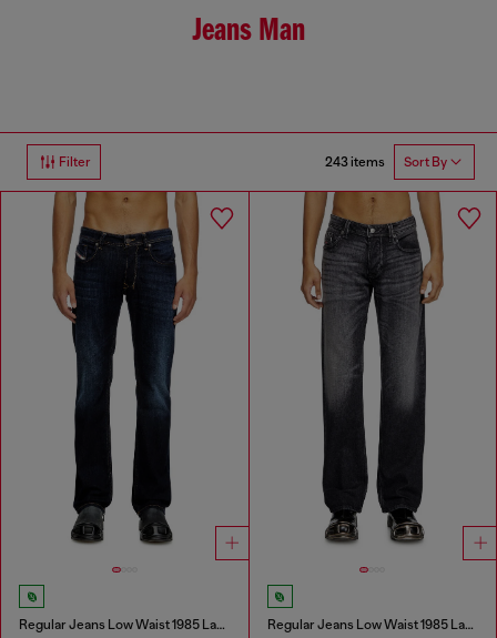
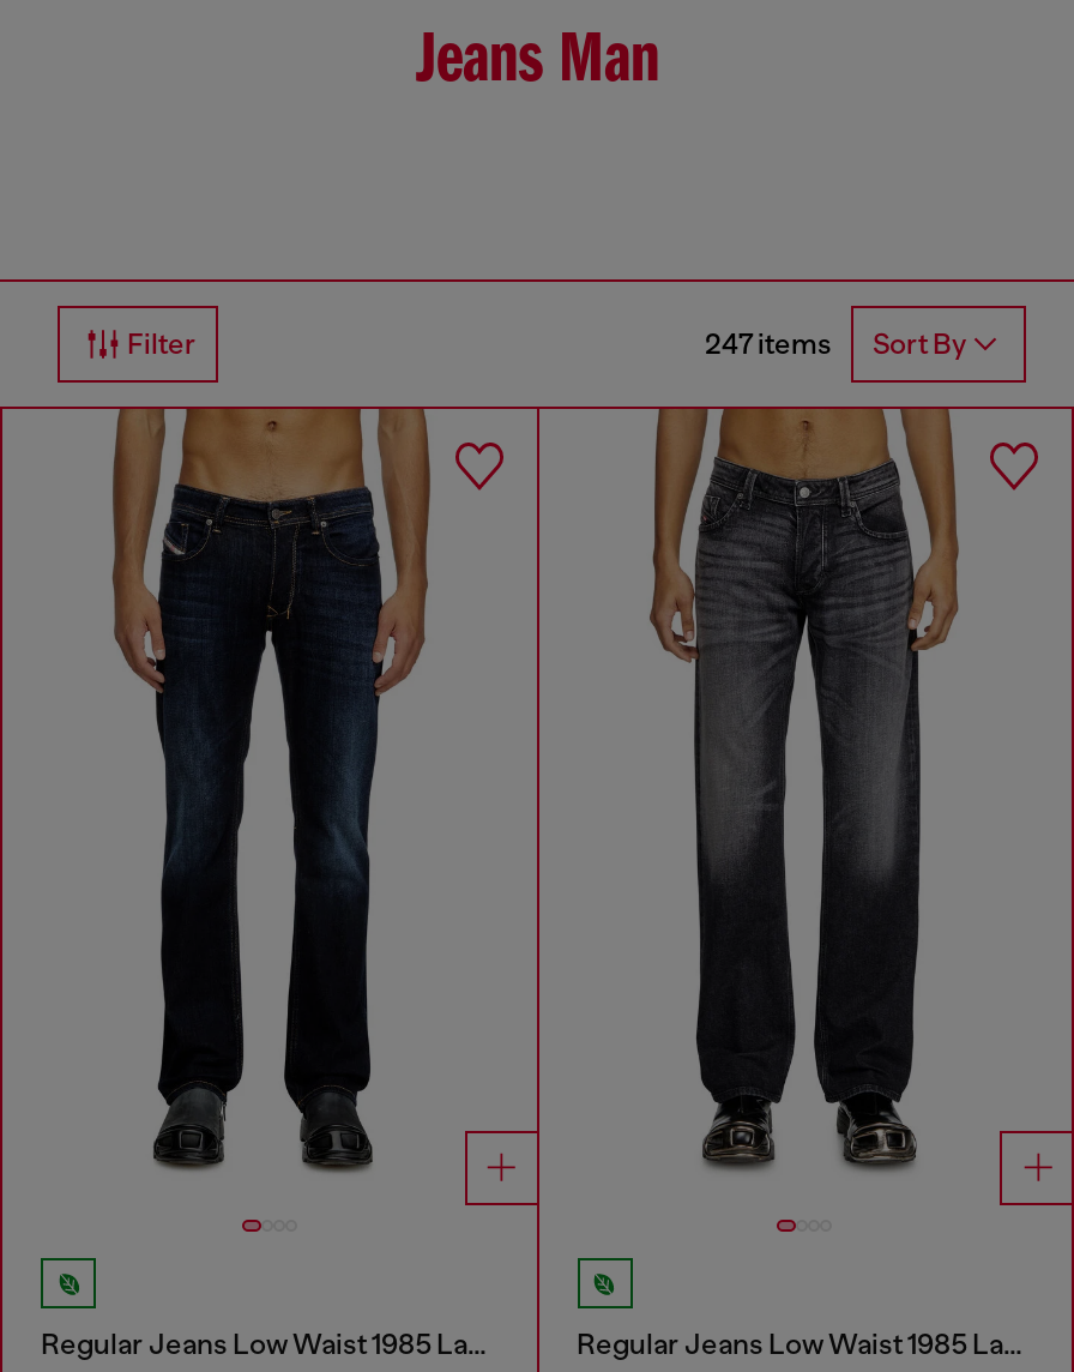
[325,154,447,170] 243 items Sort By -> [705,327,966,362] 247 items Sort By

